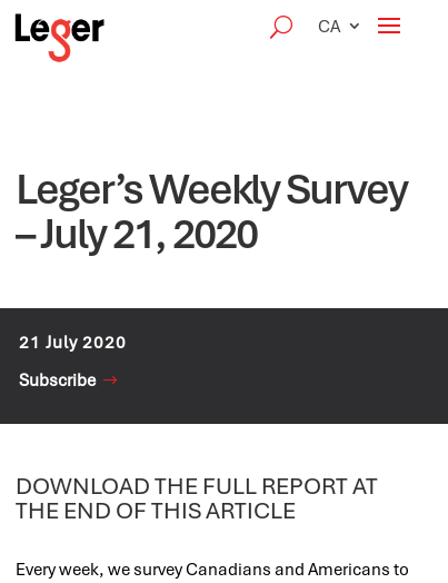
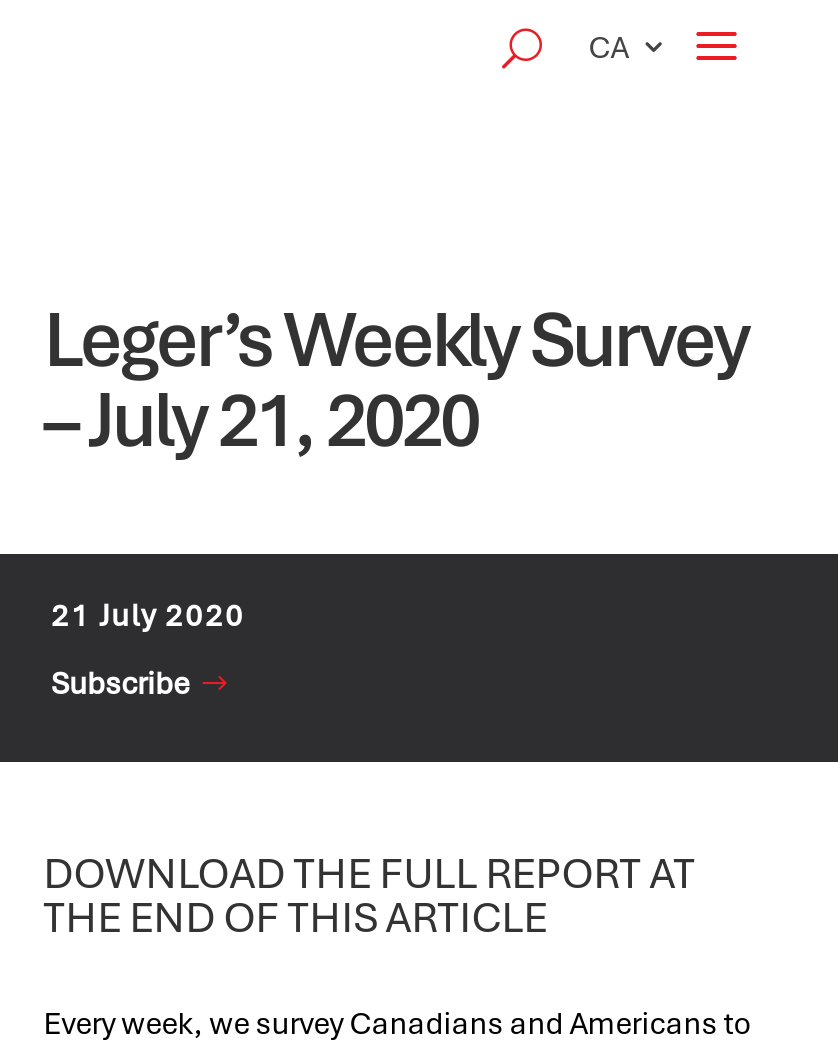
[13,12,106,63] [image] -> none

